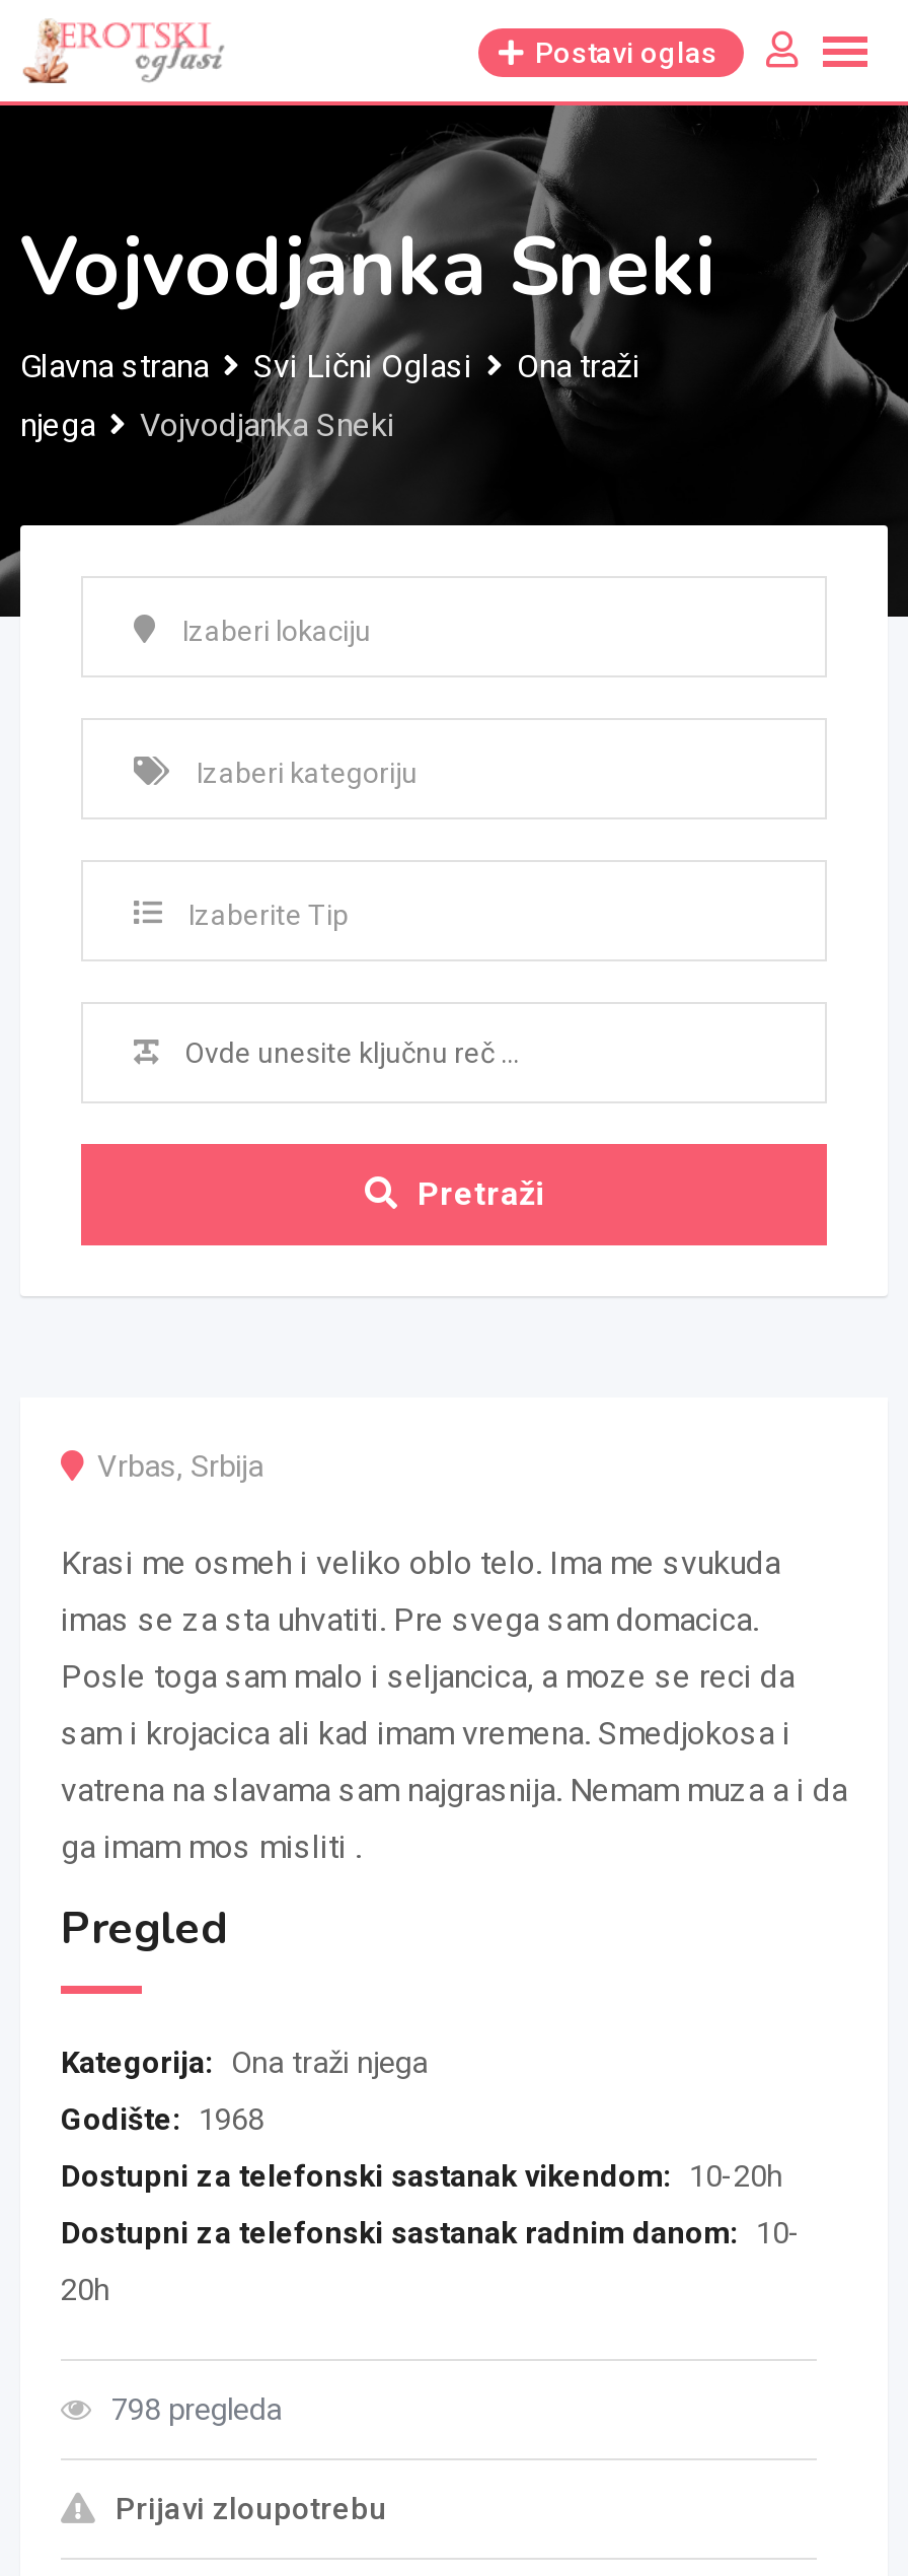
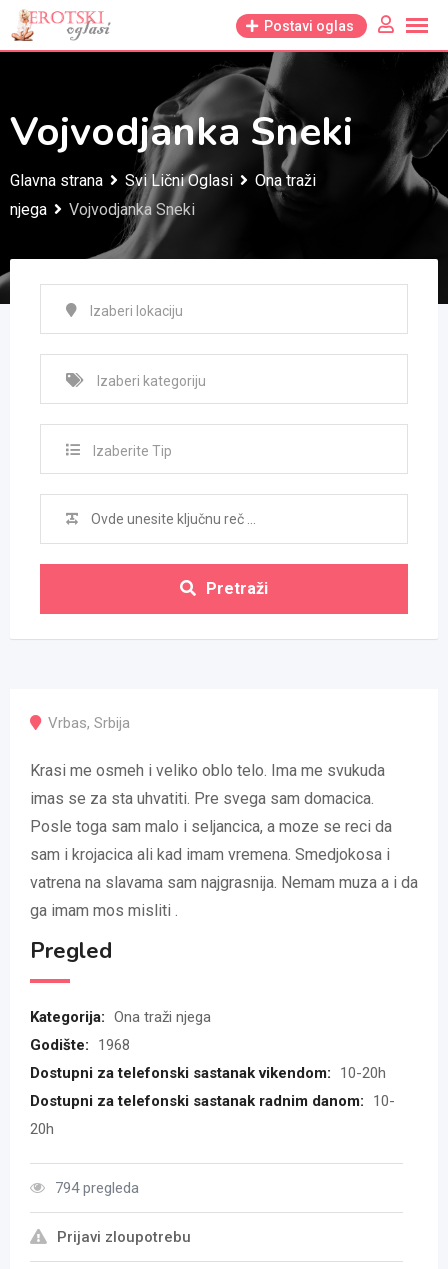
[111,2391,282,2428] 798 pregleda -> [55,1179,139,1197] 794 pregleda

